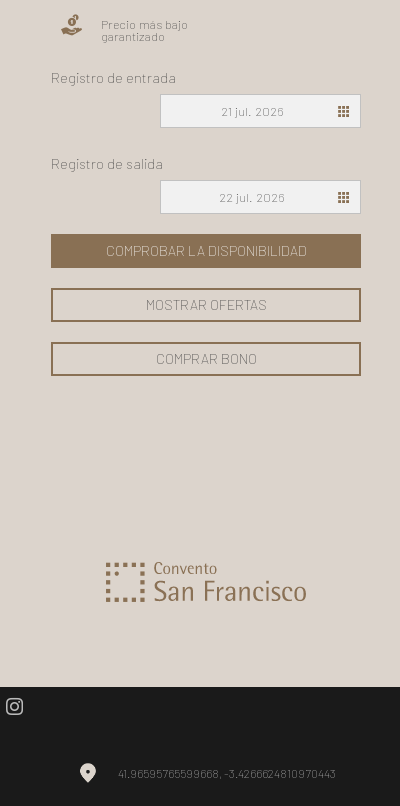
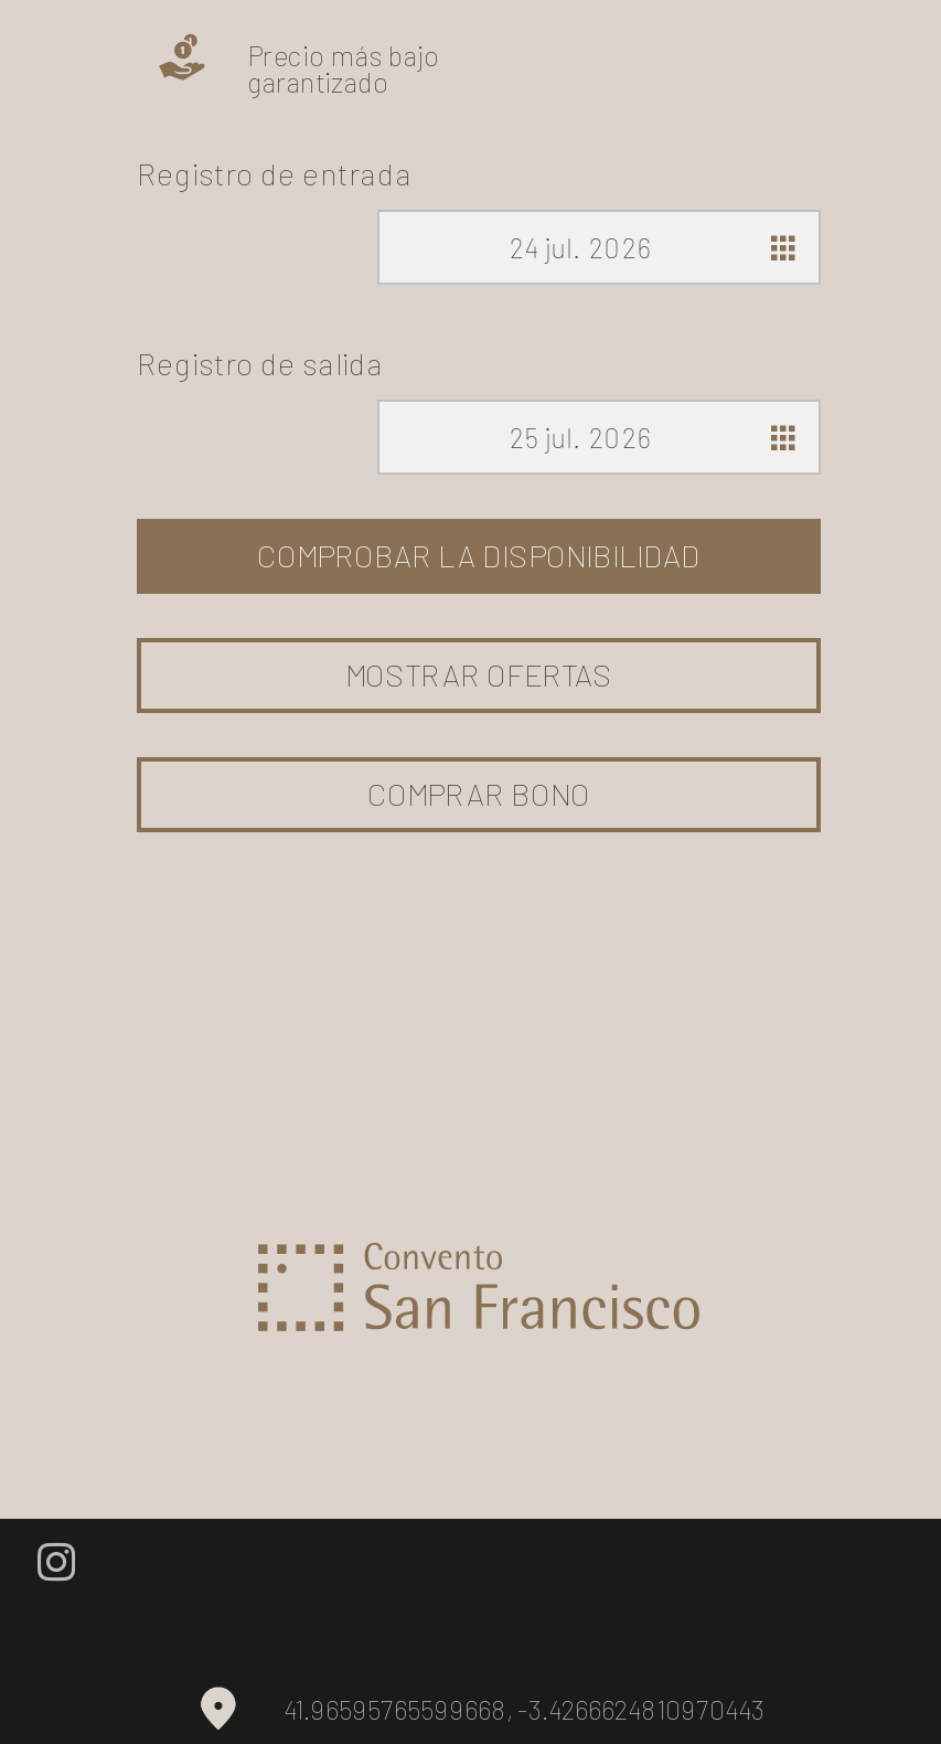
[221,103,283,119] 21 jul. 2026 -> [509,230,650,266] 24 jul. 2026
[219,189,284,205] 22 jul. 2026 -> [509,420,650,455] 25 jul. 2026

